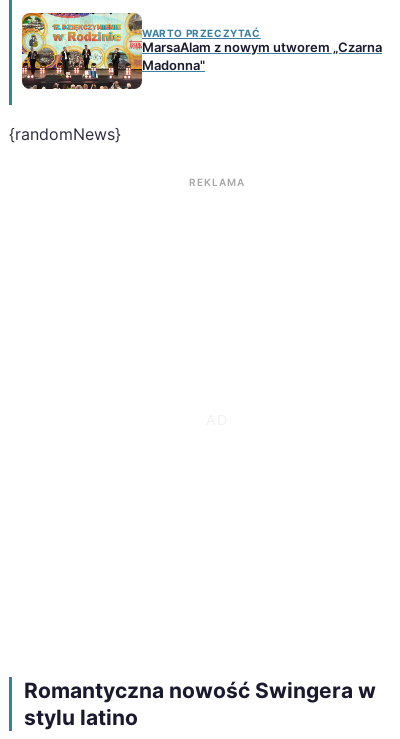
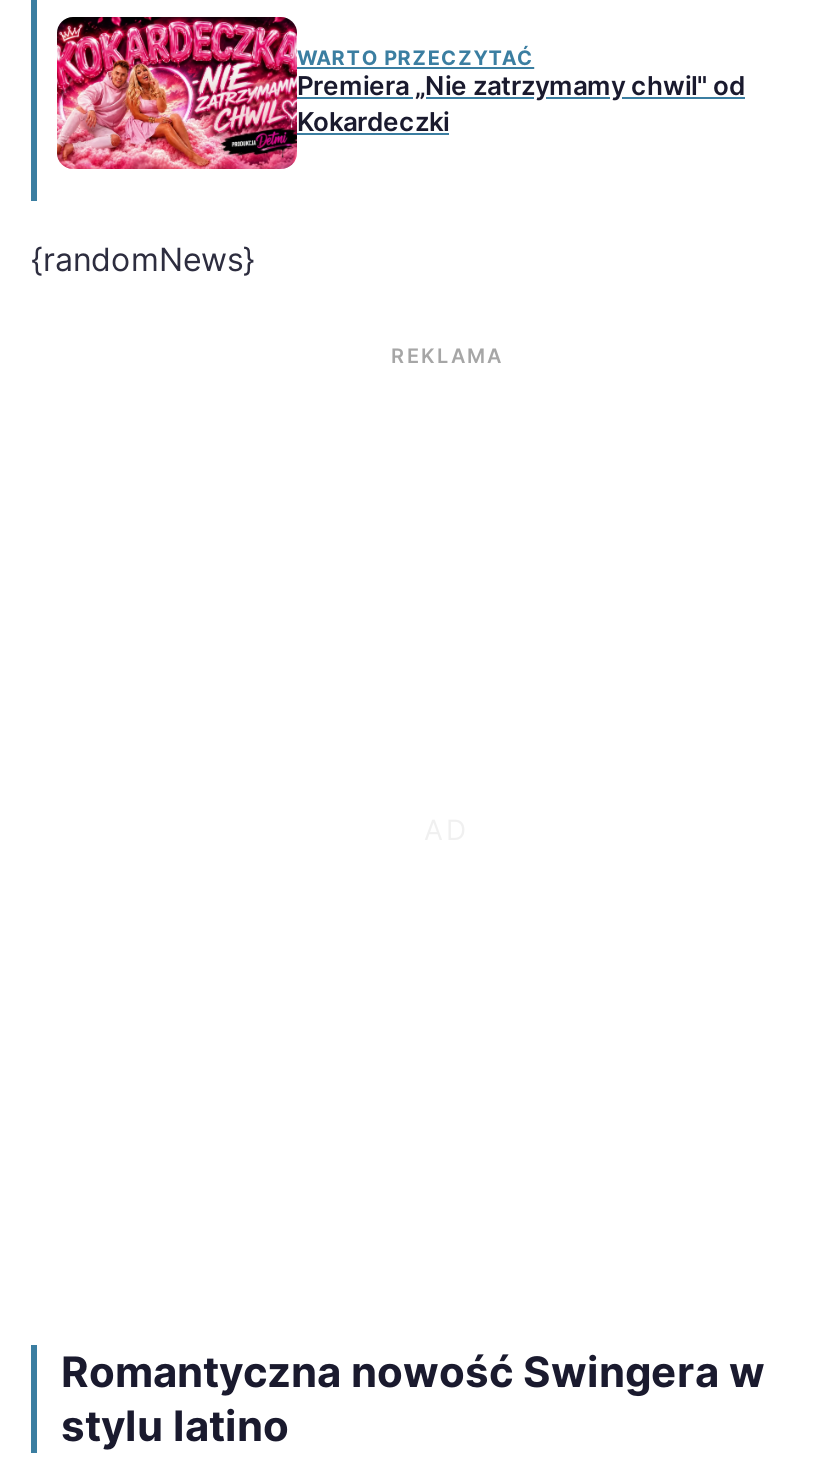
[21,12,382,90] [image] | MarsaAlam z nowym utworem „Czarna | Madonna" -> [55,15,745,171] [image] | Premiera „Nie zatrzymamy chwil" od | Kokardeczki

